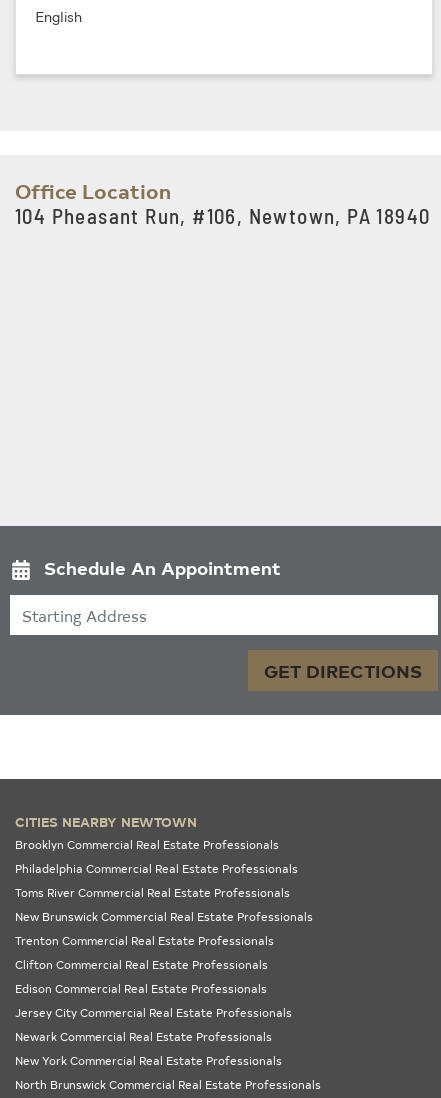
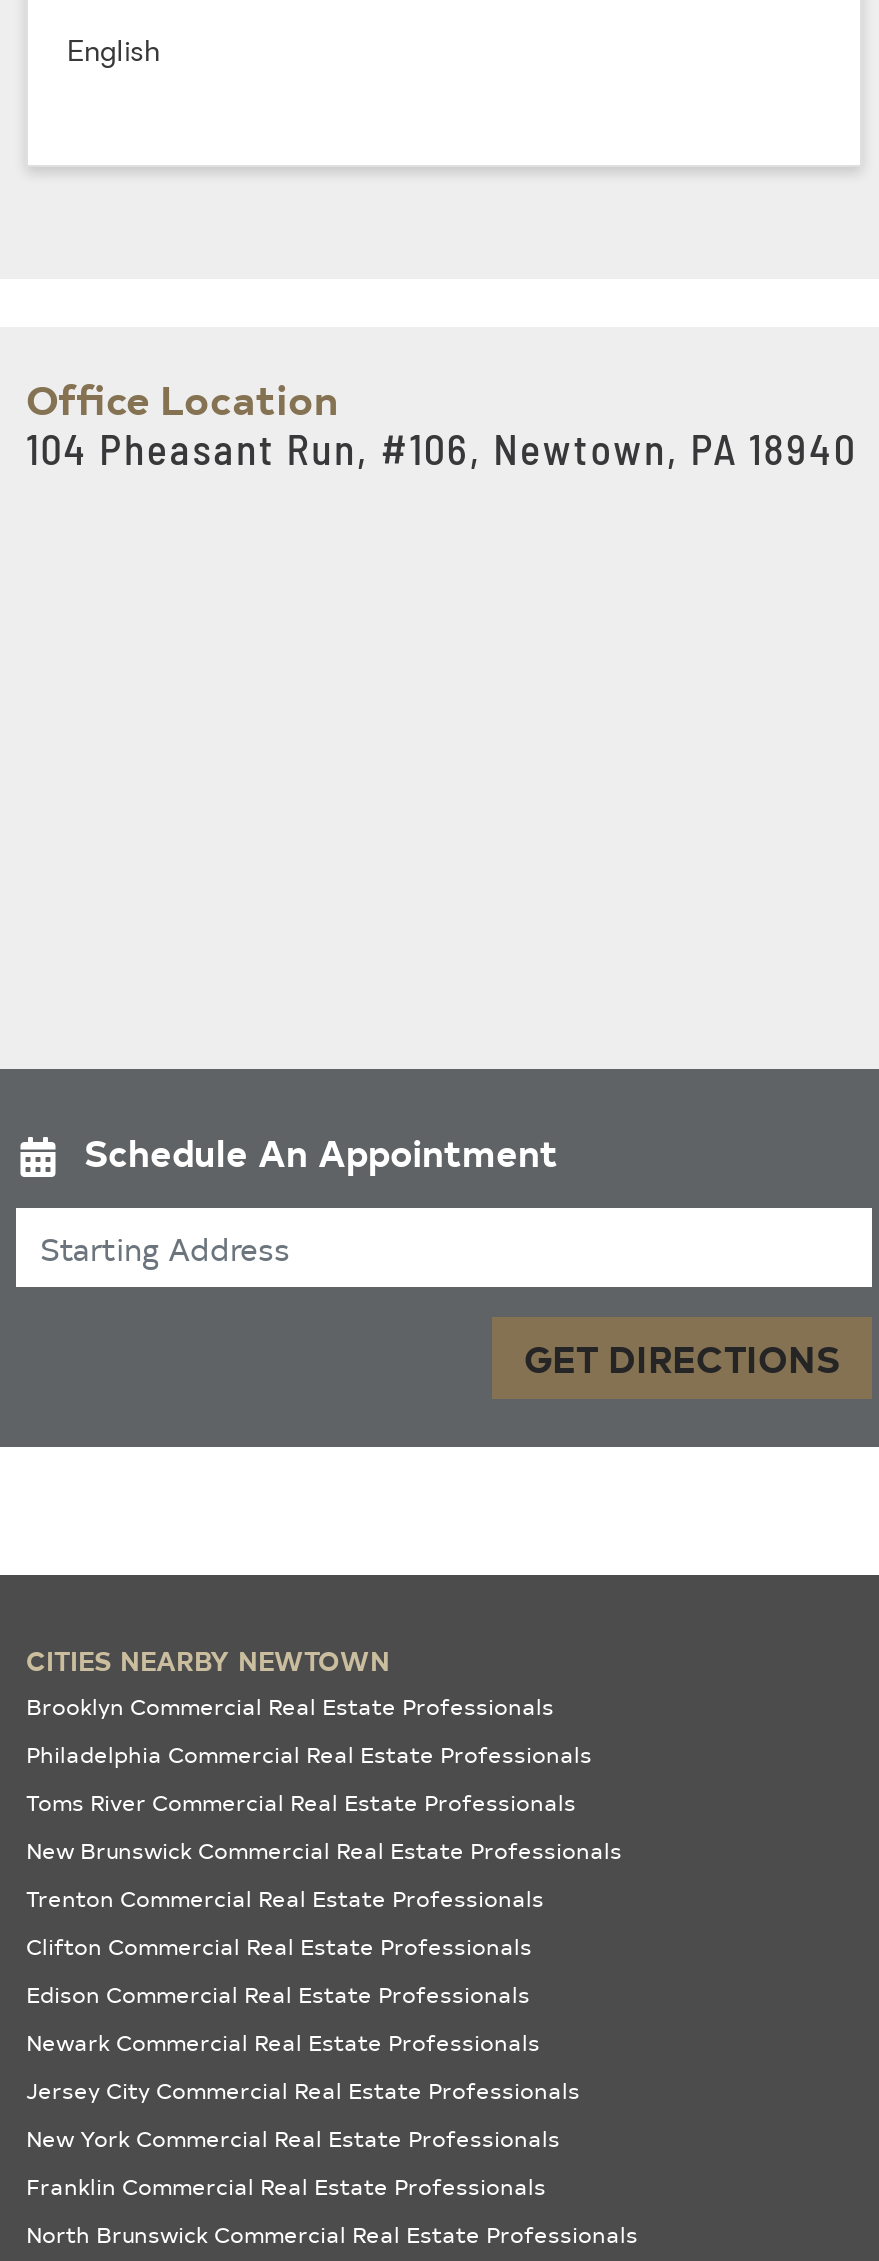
moved [15,1029,272,1044] -> [26,2028,540,2058]: Newark Commercial Real Estate Professionals
none -> [26,2172,546,2202] Franklin Commercial Real Estate Professionals

